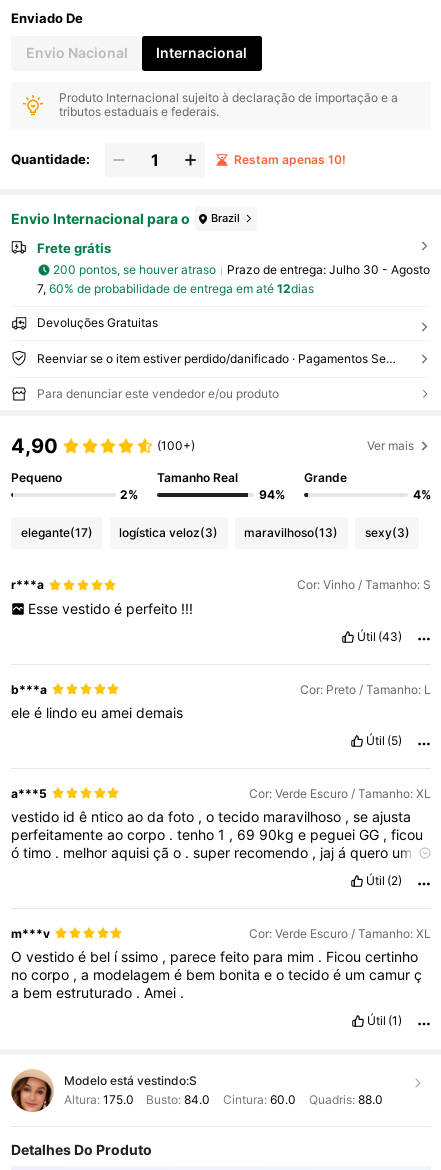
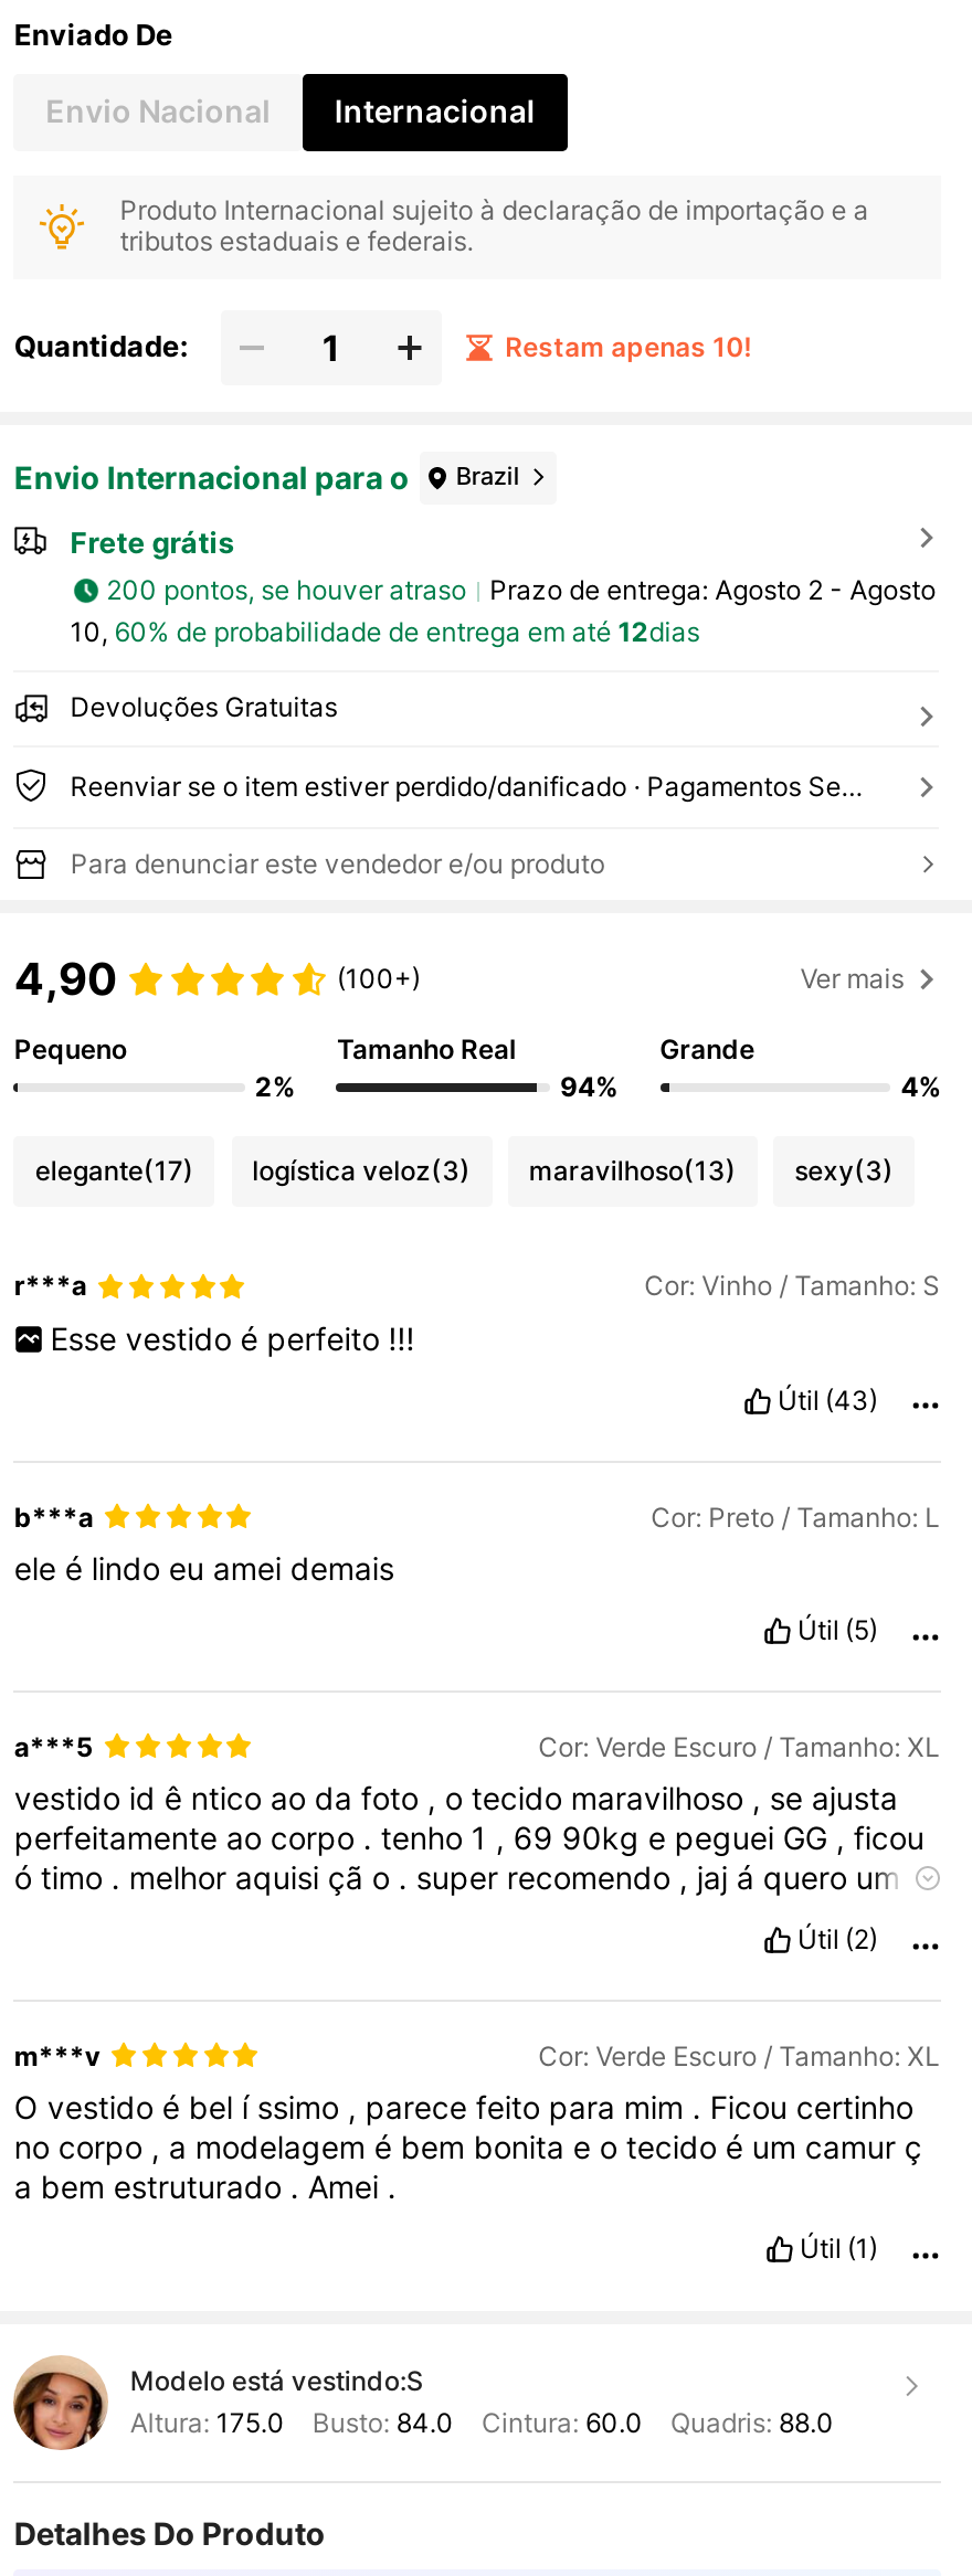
[227,262,430,277] Prazo de entrega: Julho 30 - Agosto -> [490,574,936,607] Prazo de entrega: Agosto 2 - Agosto
[37,281,314,296] 7, 60% de probabilidade de entrega em até 12dias -> [70,615,700,648] 10, 60% de probabilidade de entrega em até 12dias

